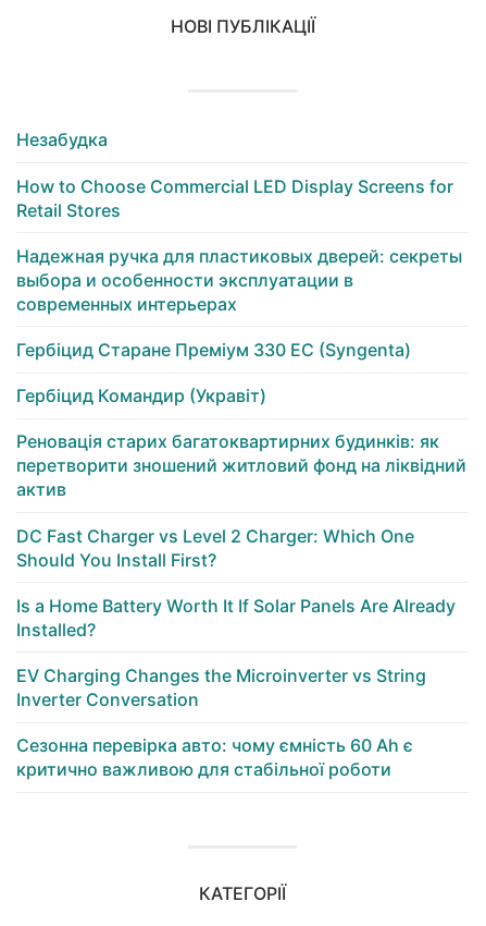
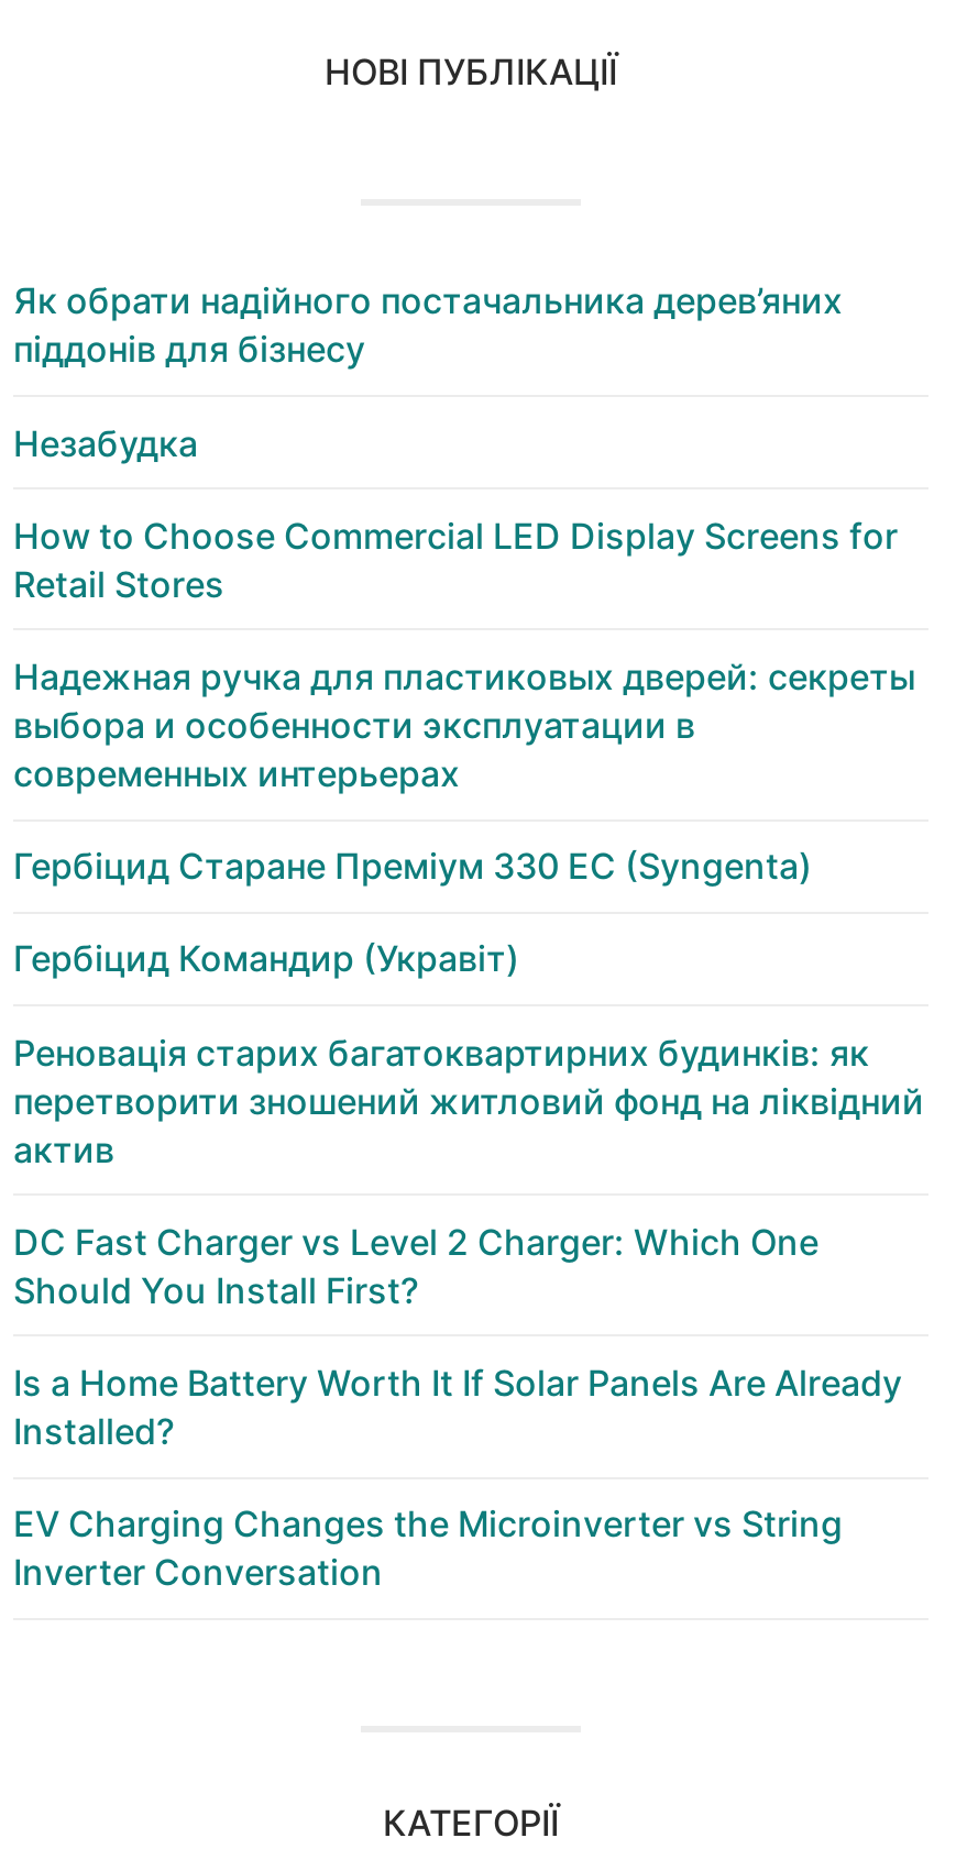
none -> [13,279,843,372] Як обрати надійного постачальника дерев’яних | піддонів для бізнесу
moved [16,129,466,710] -> [13,420,924,1594]: Незабудка | How to Choose Commercial LED Display Screens for | Retail Stores | ... | EV Charging Changes the Microinverter vs String | Inverter Conversation
[16,734,413,780] Сезонна перевірка авто: чому ємність 60 Ah є | критично важливою для стабільної роботи -> none

